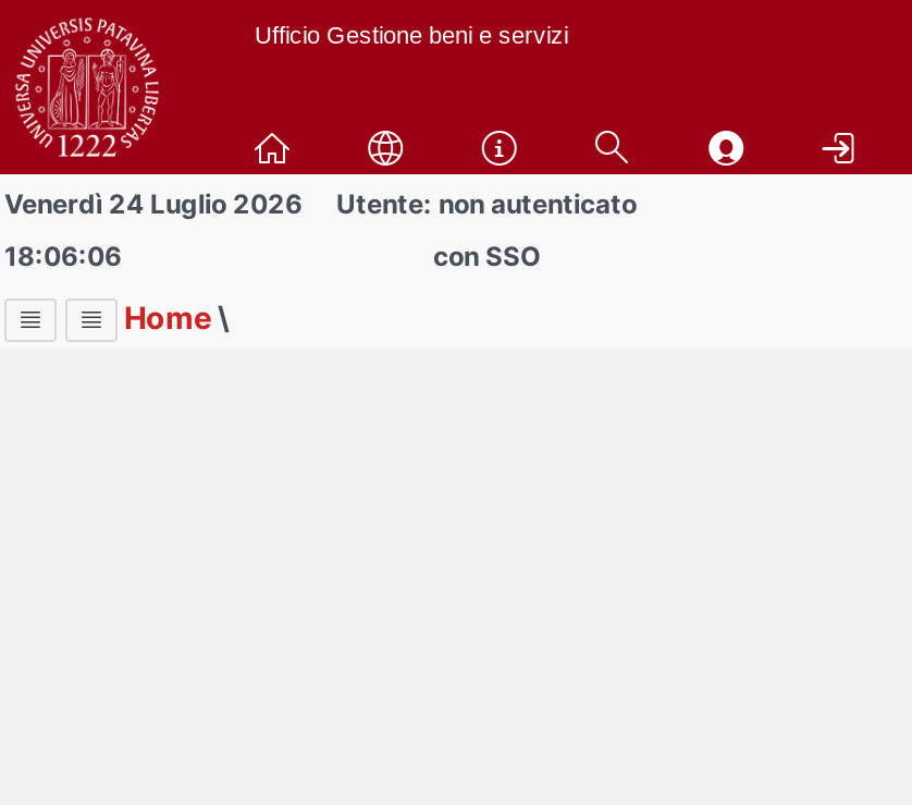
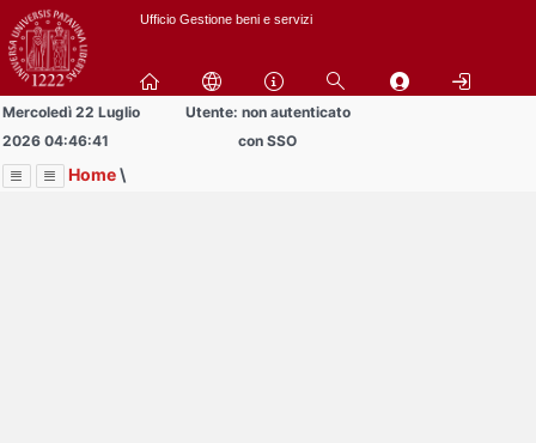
[4,187,303,220] Venerdì 24 Luglio 2026 -> [2,103,140,121] Mercoledì 22 Luglio
[4,240,122,272] 18:06:06 -> [2,132,109,150] 2026 04:46:41

